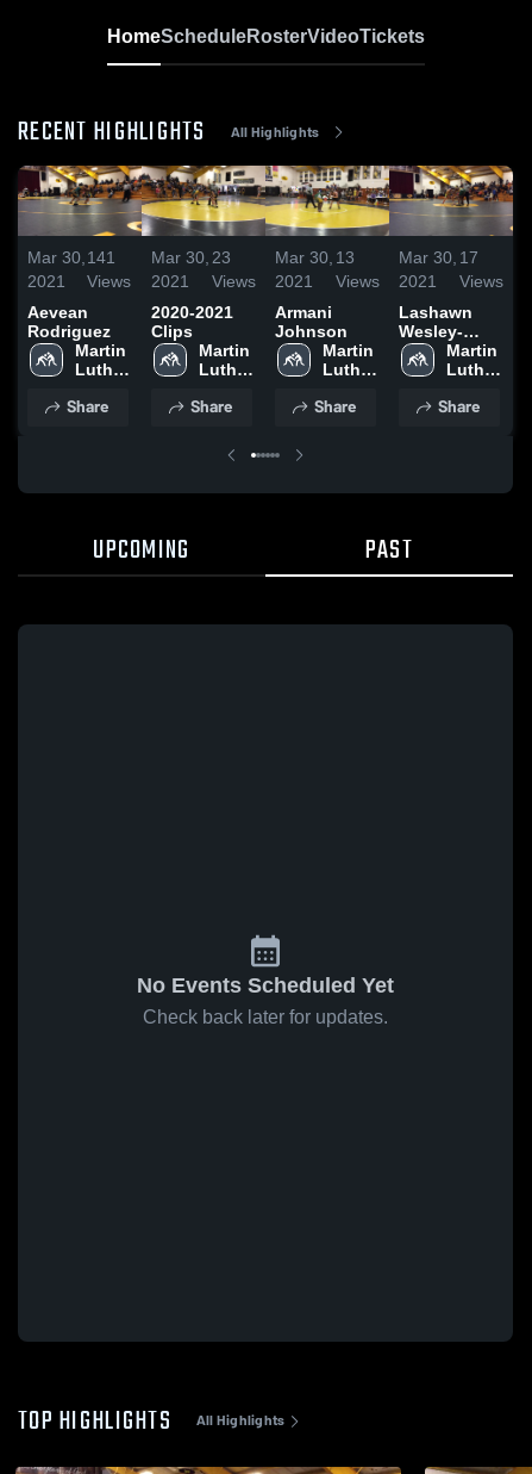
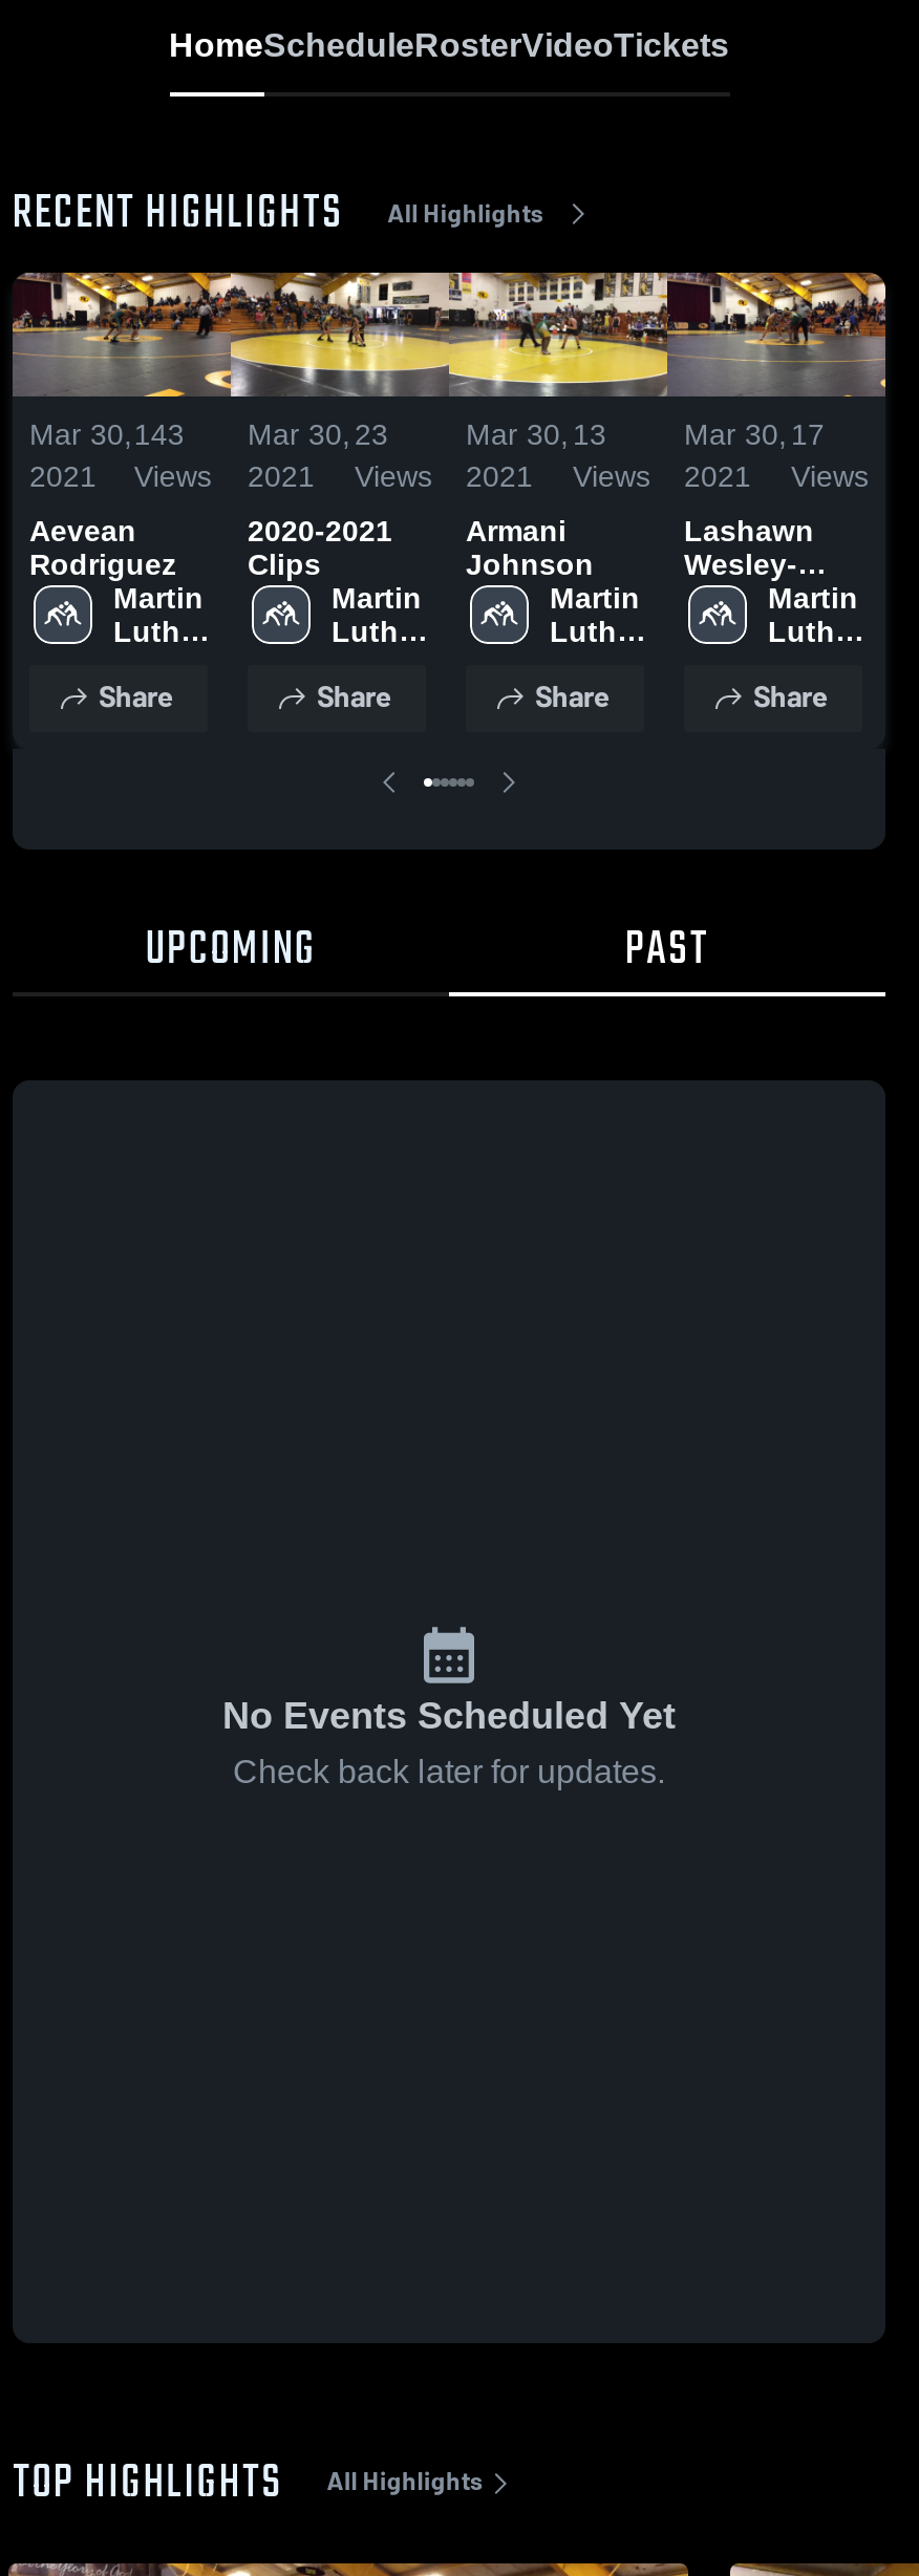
[27,247,231,266] Mar 30, 141 Mar 30, 23 -> [29,416,388,450] Mar 30, 143 Mar 30, 23

